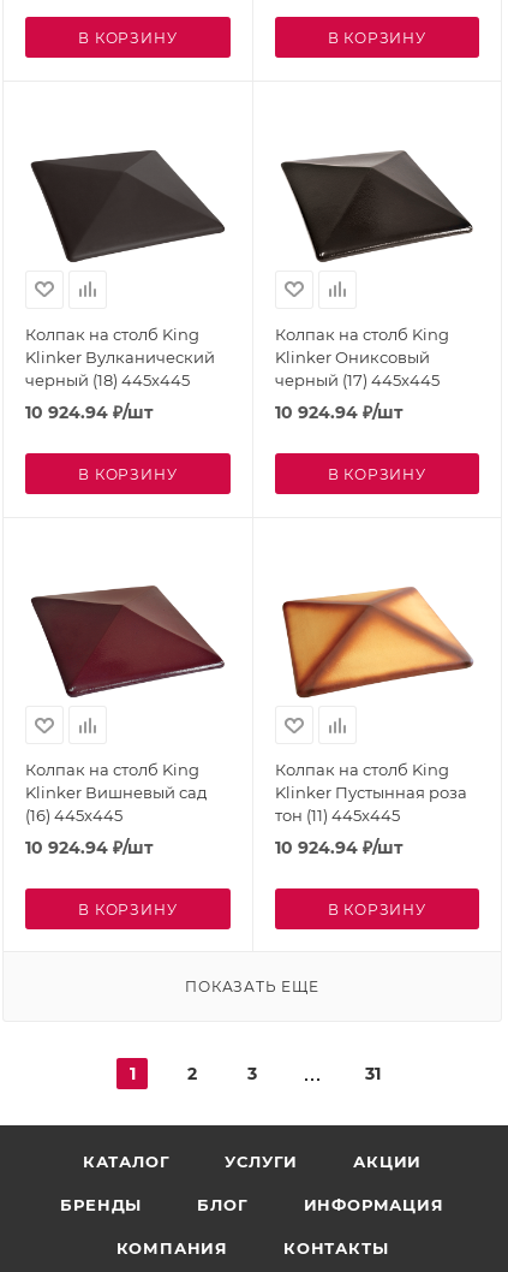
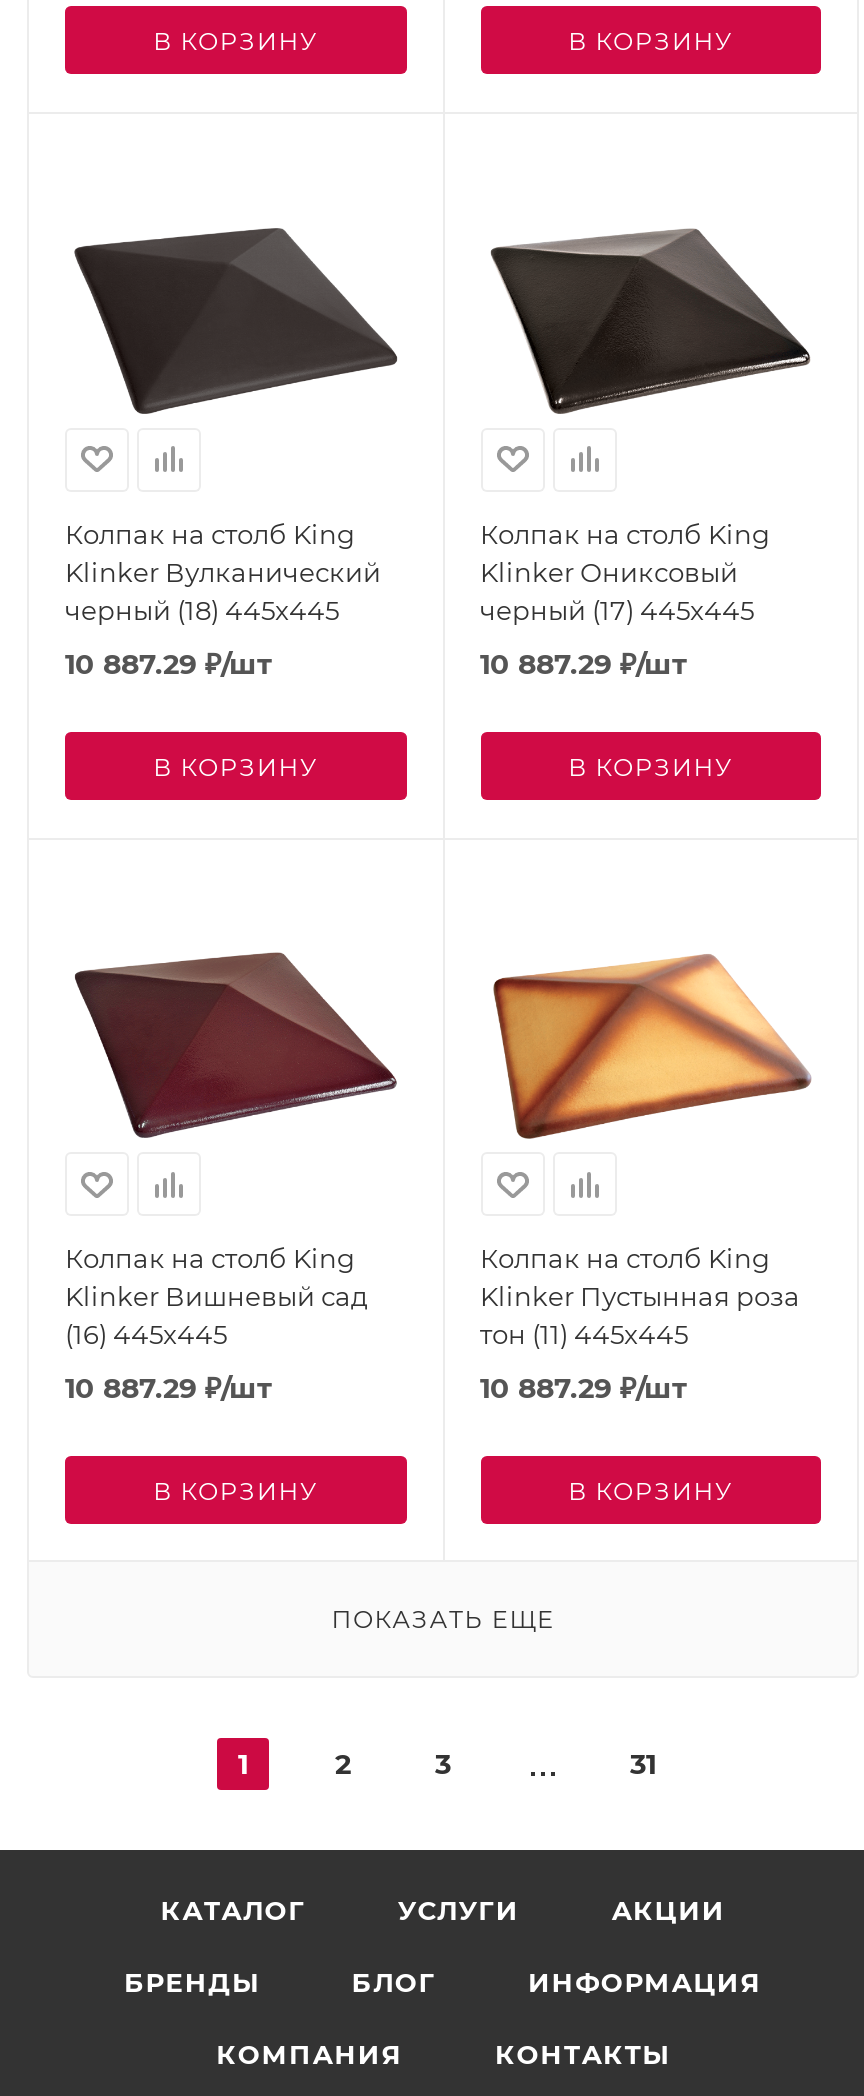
[25,401,153,423] 10 924.94 ₽/шт -> [65,645,271,681] 10 887.29 ₽/шт
[274,401,402,423] 10 924.94 ₽/шт -> [480,645,686,681] 10 887.29 ₽/шт
[25,837,153,858] 10 924.94 ₽/шт -> [65,1370,271,1406] 10 887.29 ₽/шт
[274,837,402,858] 10 924.94 ₽/шт -> [480,1370,686,1406] 10 887.29 ₽/шт

